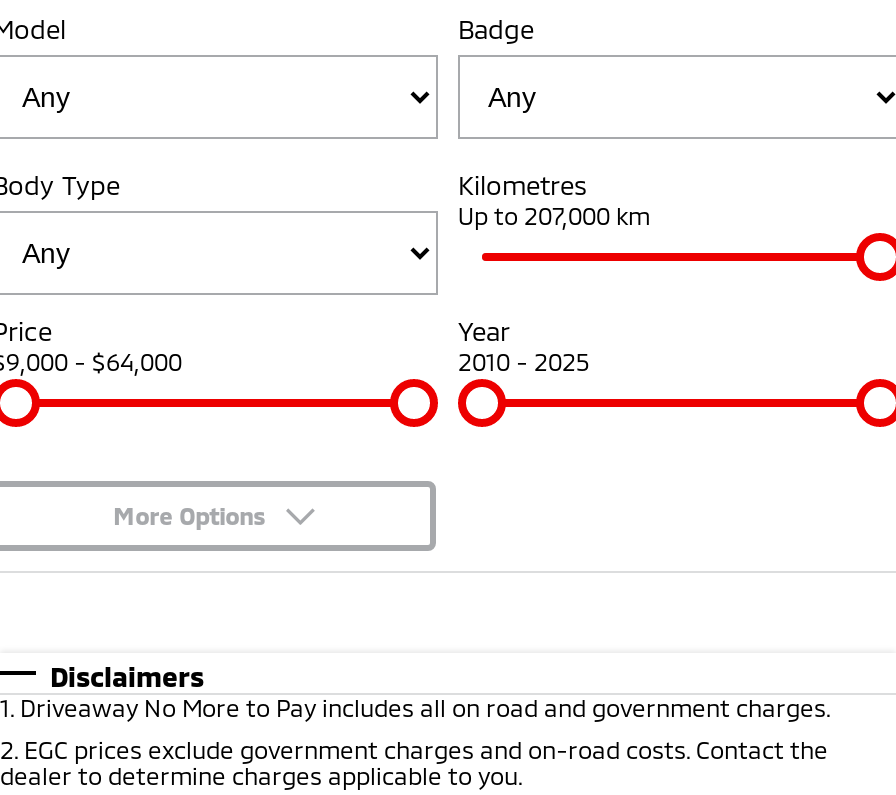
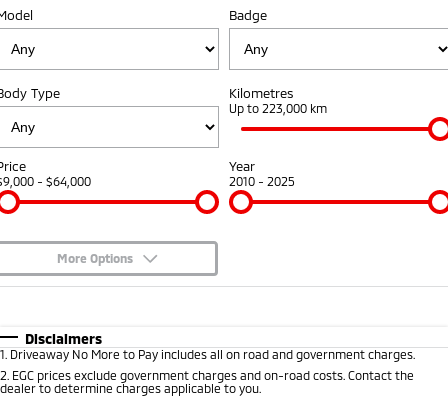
[458,200,650,228] Up to 207,000 km -> [229,100,327,114] Up to 223,000 km

